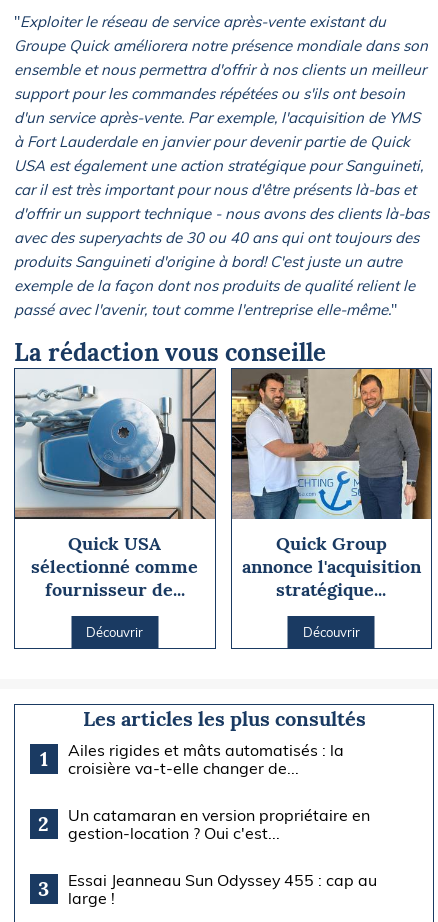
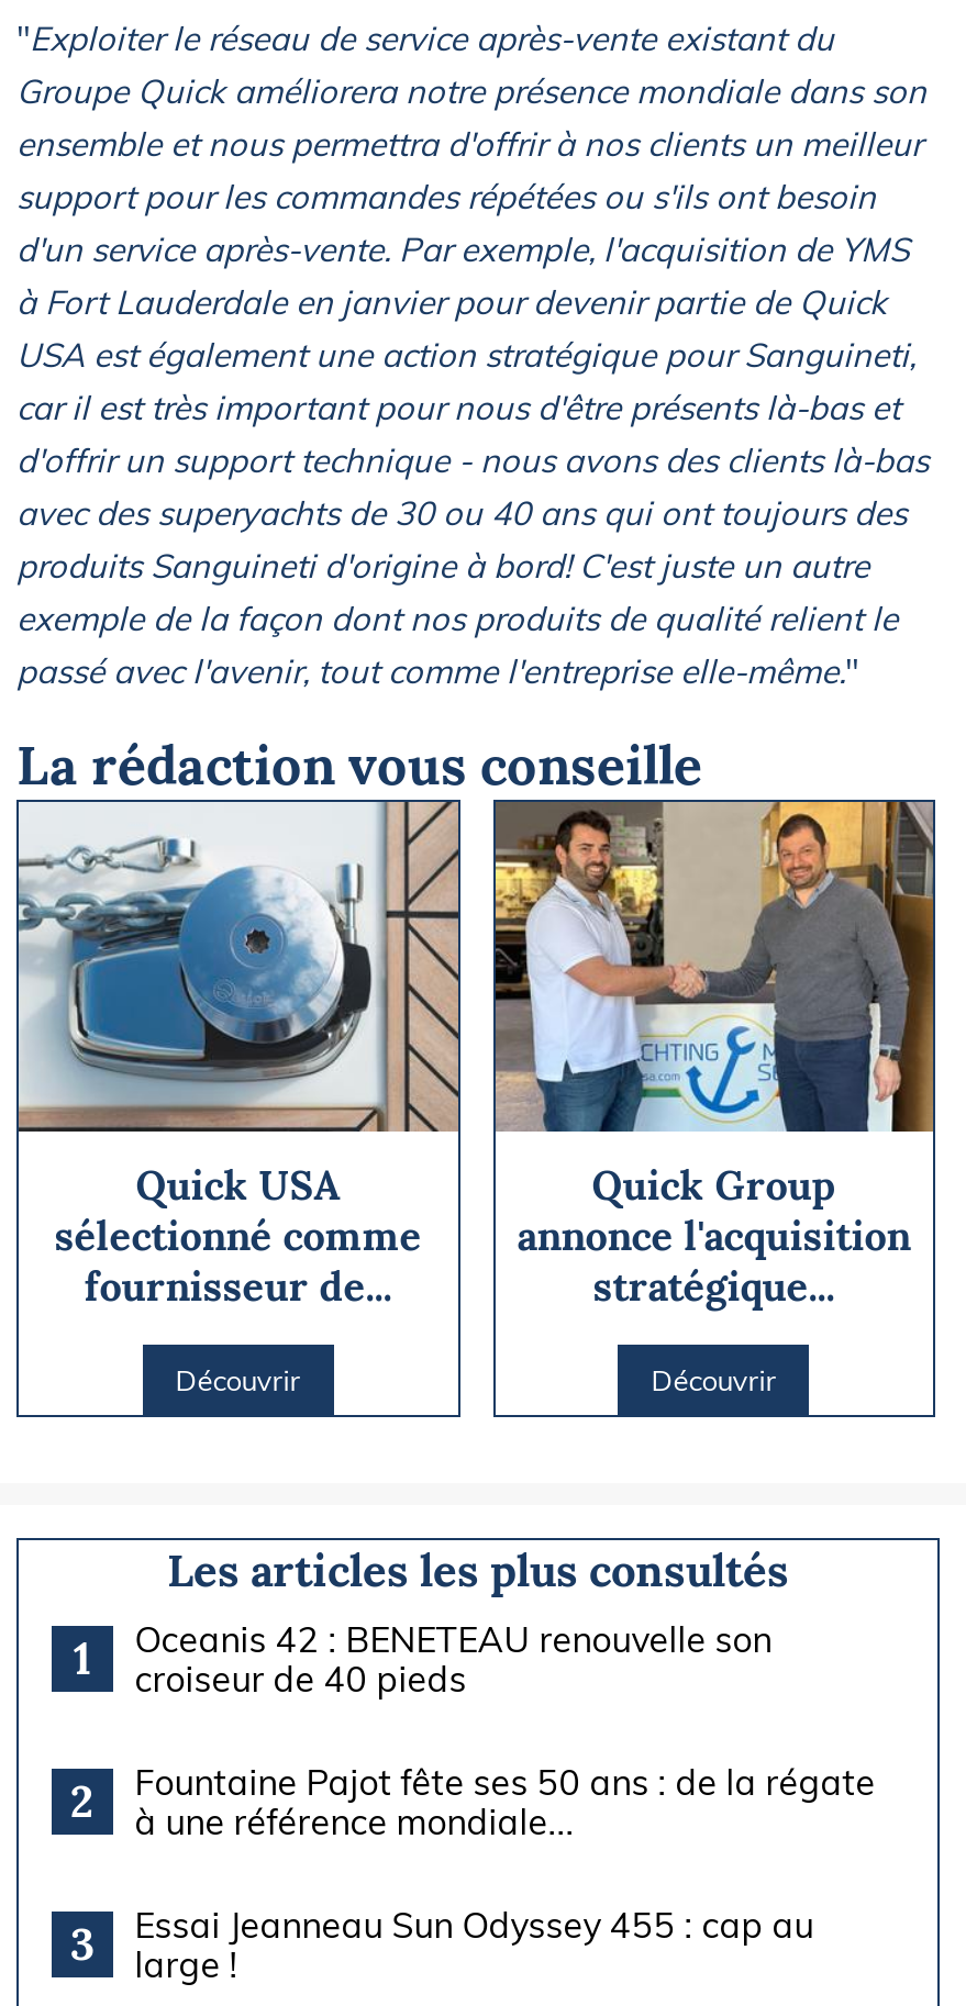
[68,740,344,778] Ailes rigides et mâts automatisés : la | croisière va-t-elle changer de... -> [135,1618,772,1701] Oceanis 42 : BENETEAU renouvelle son | croiseur de 40 pieds
[68,805,370,843] Un catamaran en version propriétaire en | gestion-location ? Oui c'est... -> [135,1761,875,1844] Fountaine Pajot fête ses 50 ans : de la régate | à une référence mondiale...

